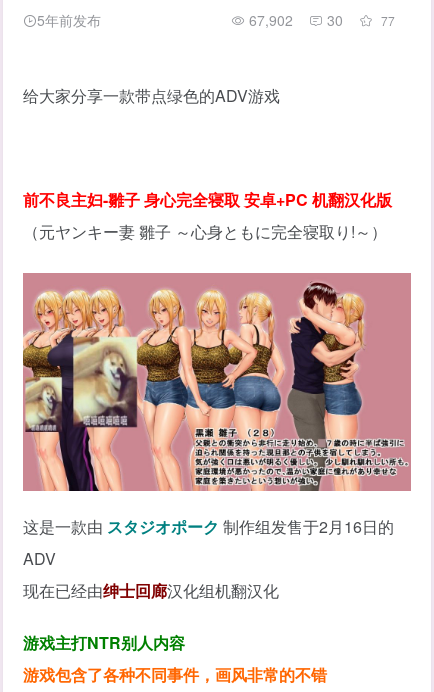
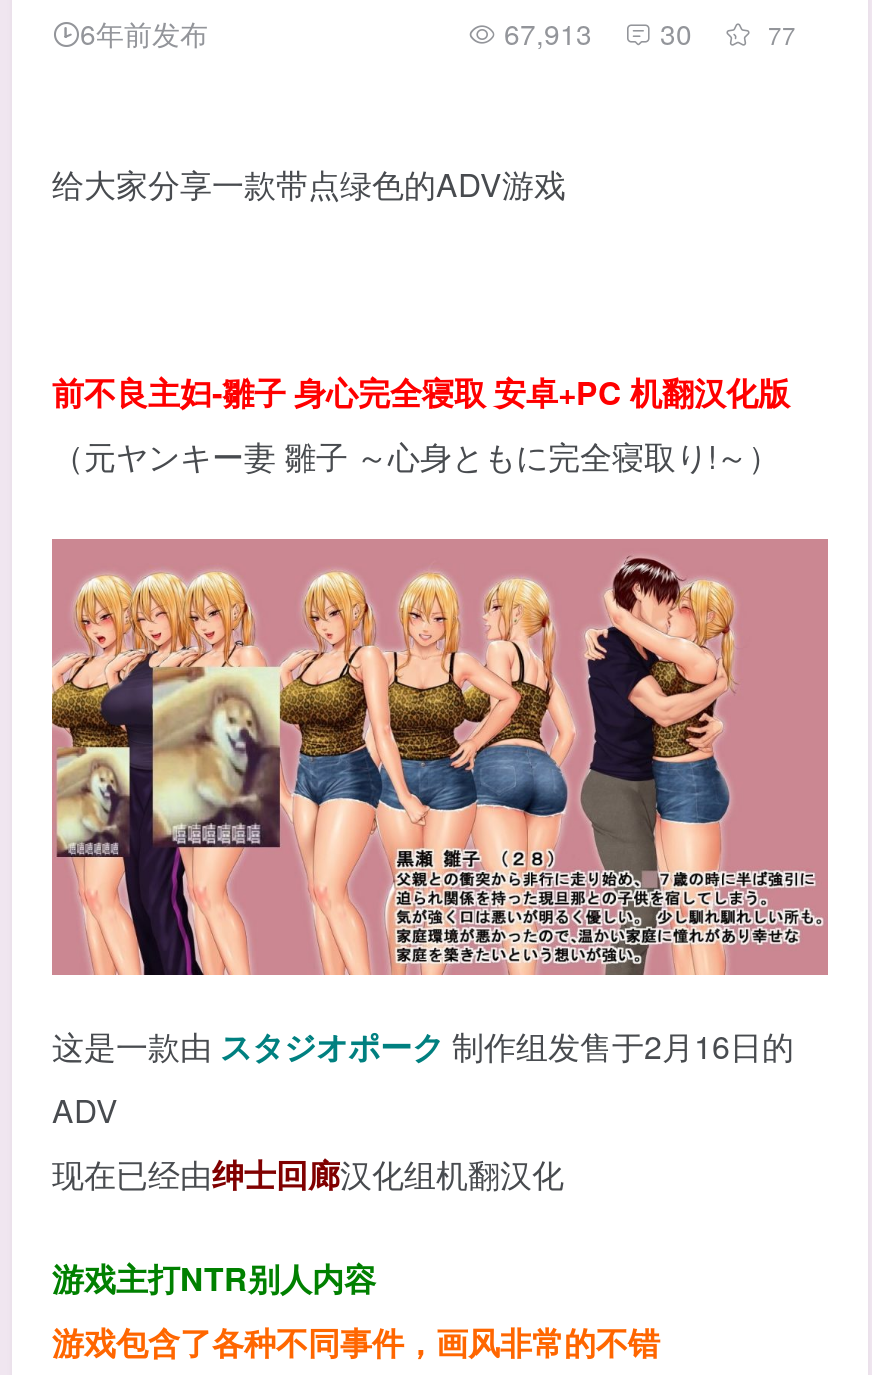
[37,10,101,30] 5年前发布 -> [80,13,208,53] 6年前发布
[245,10,343,30] 67,902 30 -> [496,13,692,53] 67,913 30

